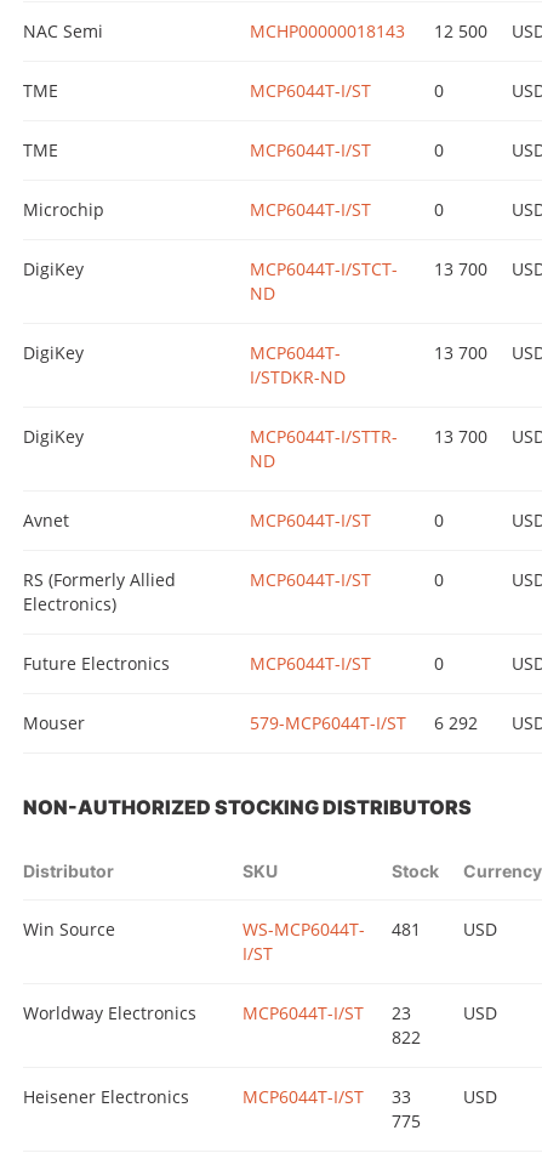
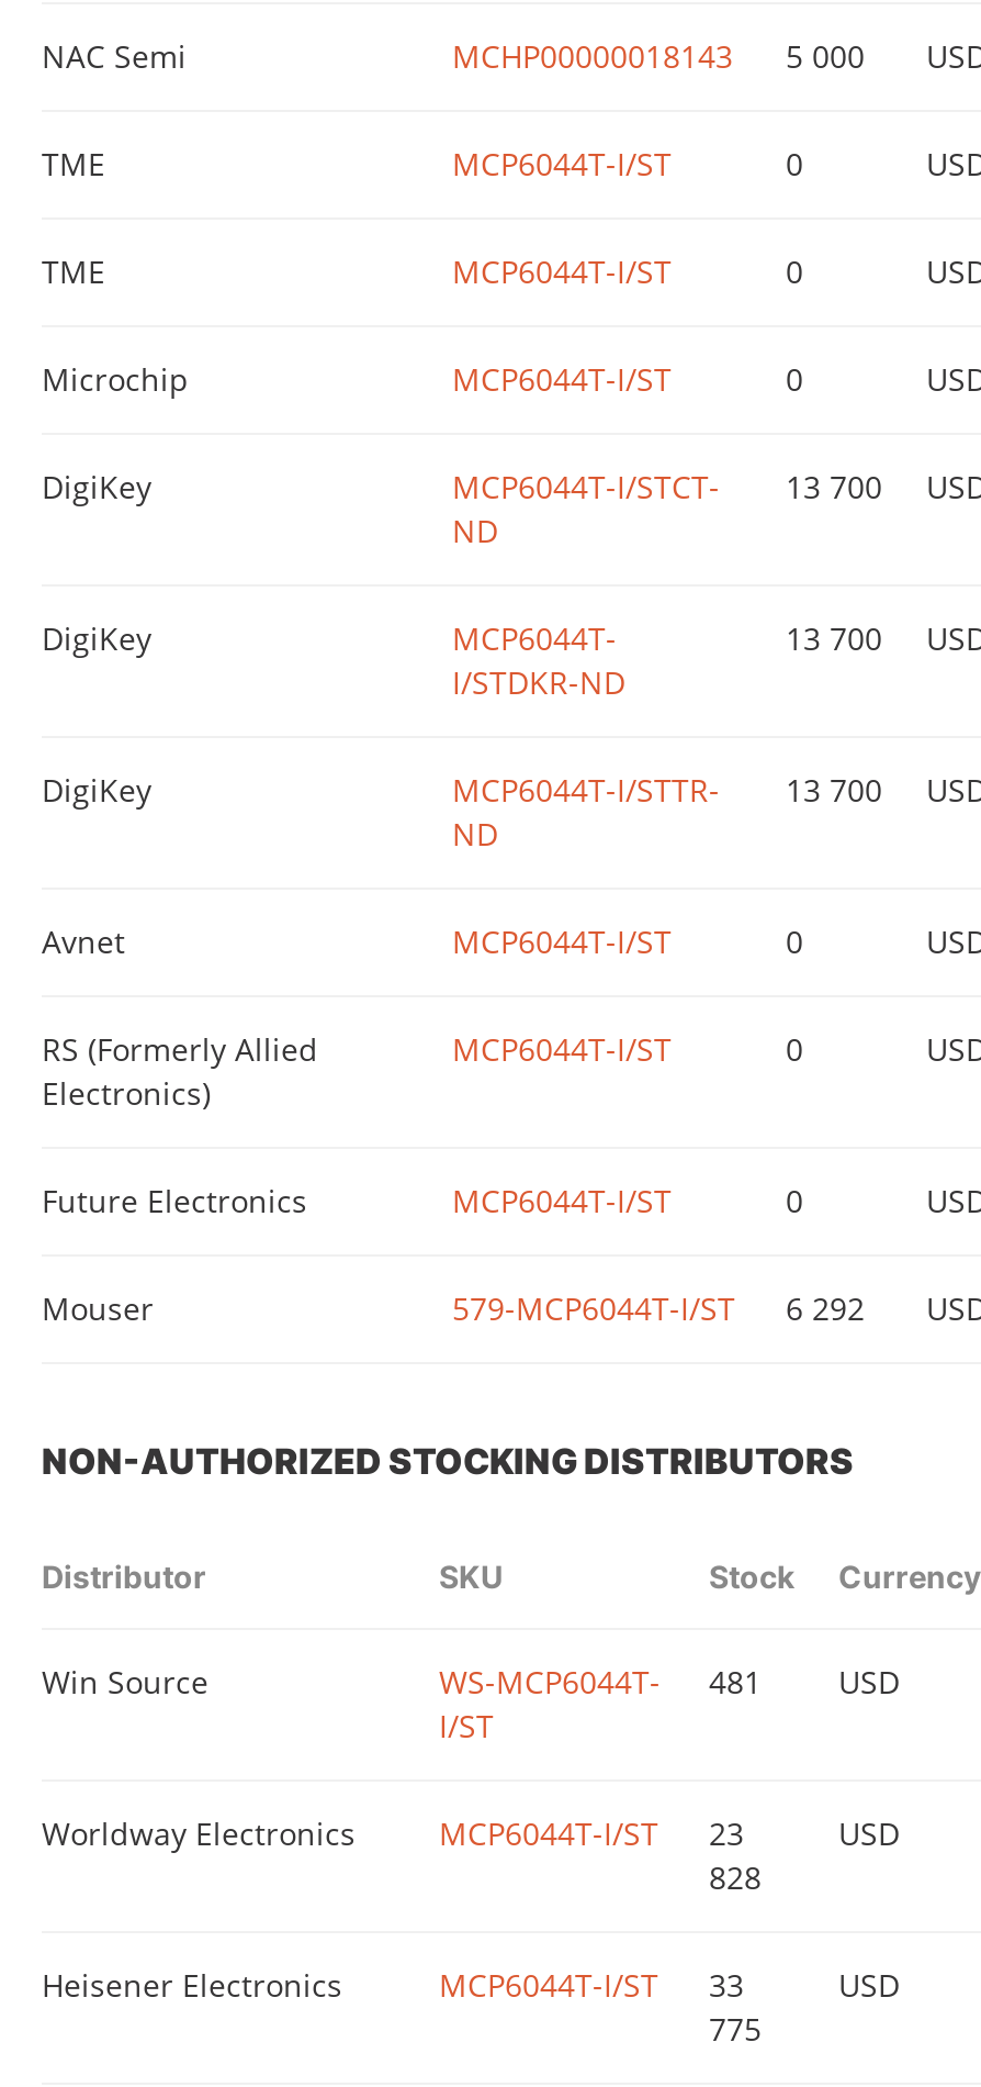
[434,19,487,42] 12 500 -> [786,34,865,76] 5 000
[392,1025,421,1048] 822 -> [709,1855,762,1897] 828

